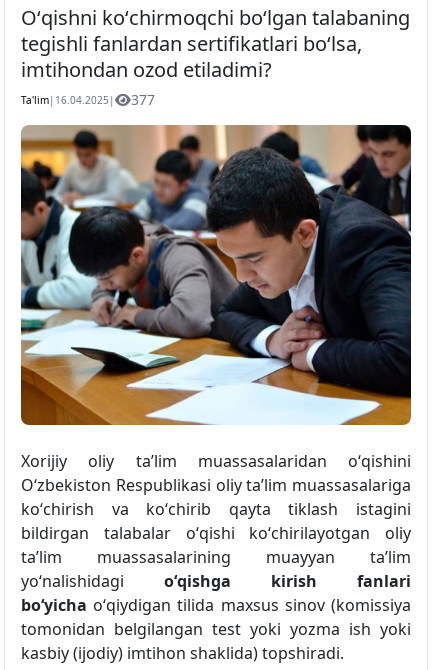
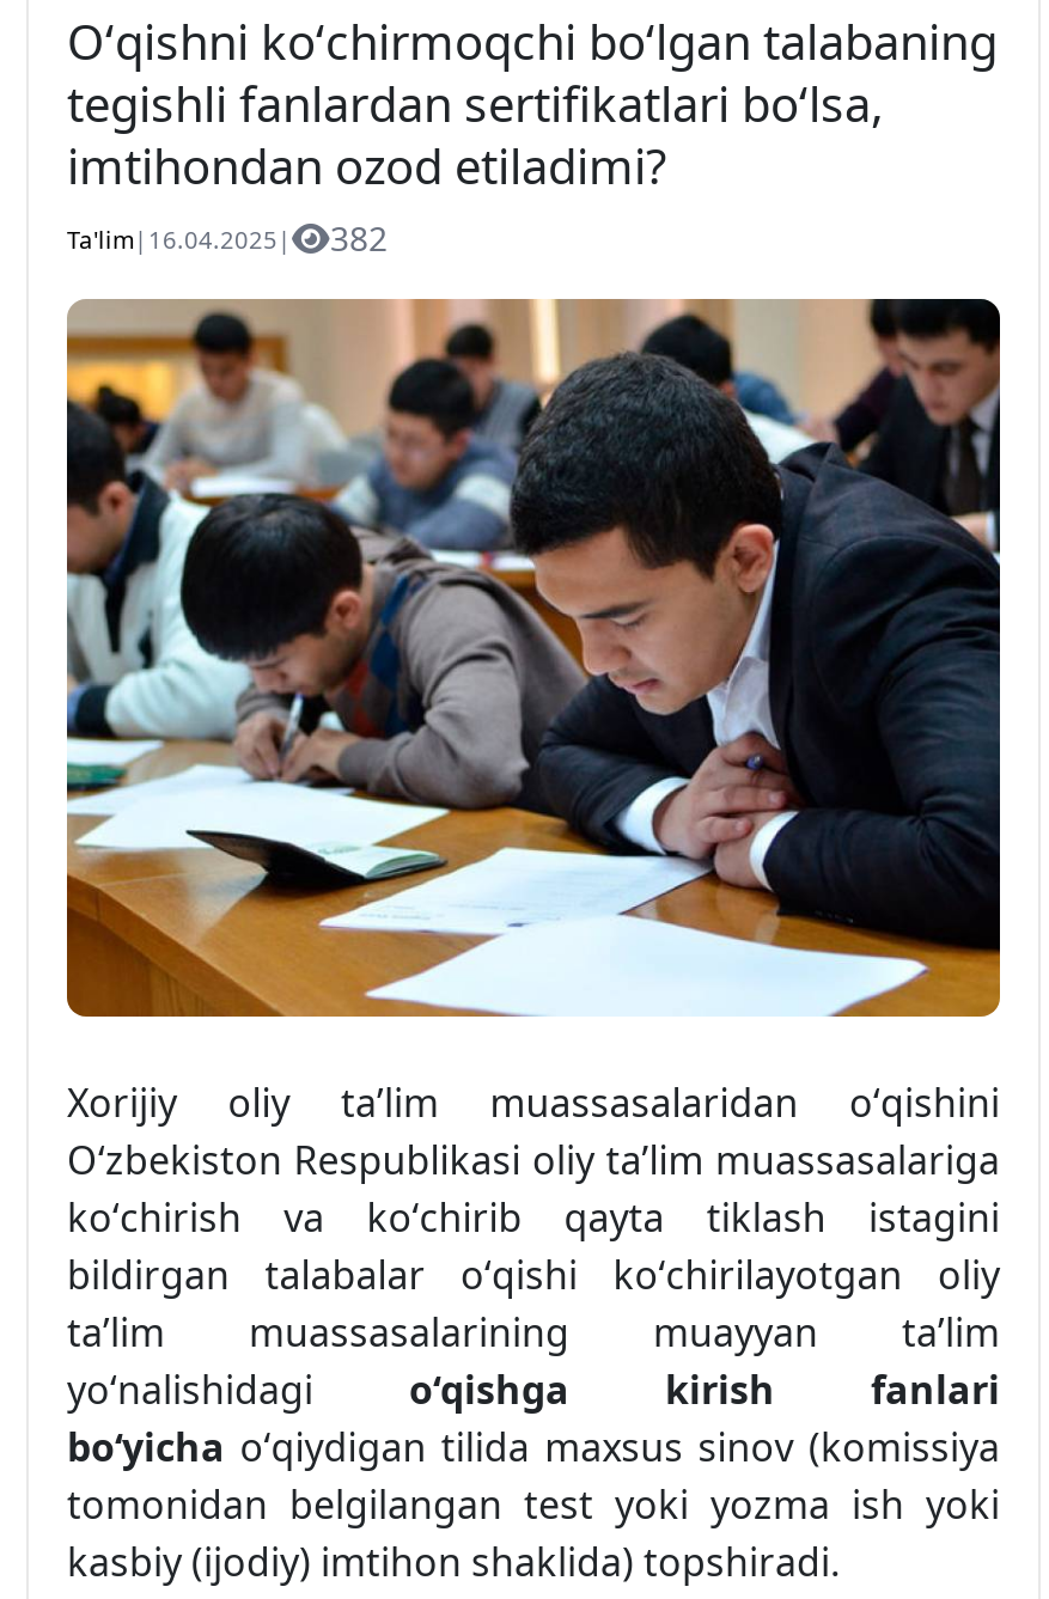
[131,90,155,109] 377 -> [330,215,388,261] 382

